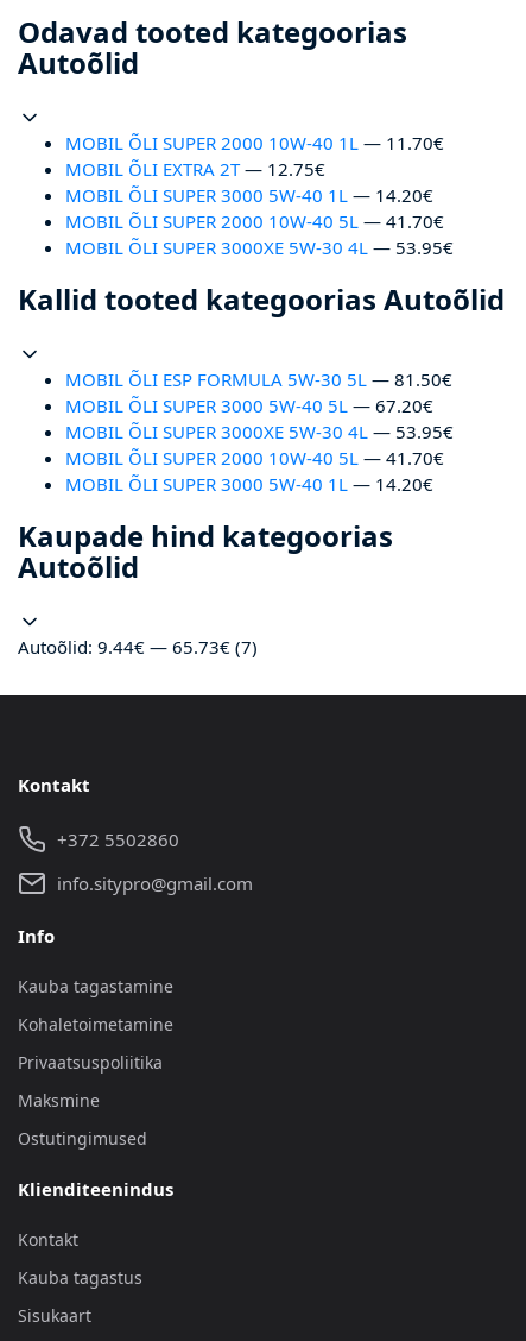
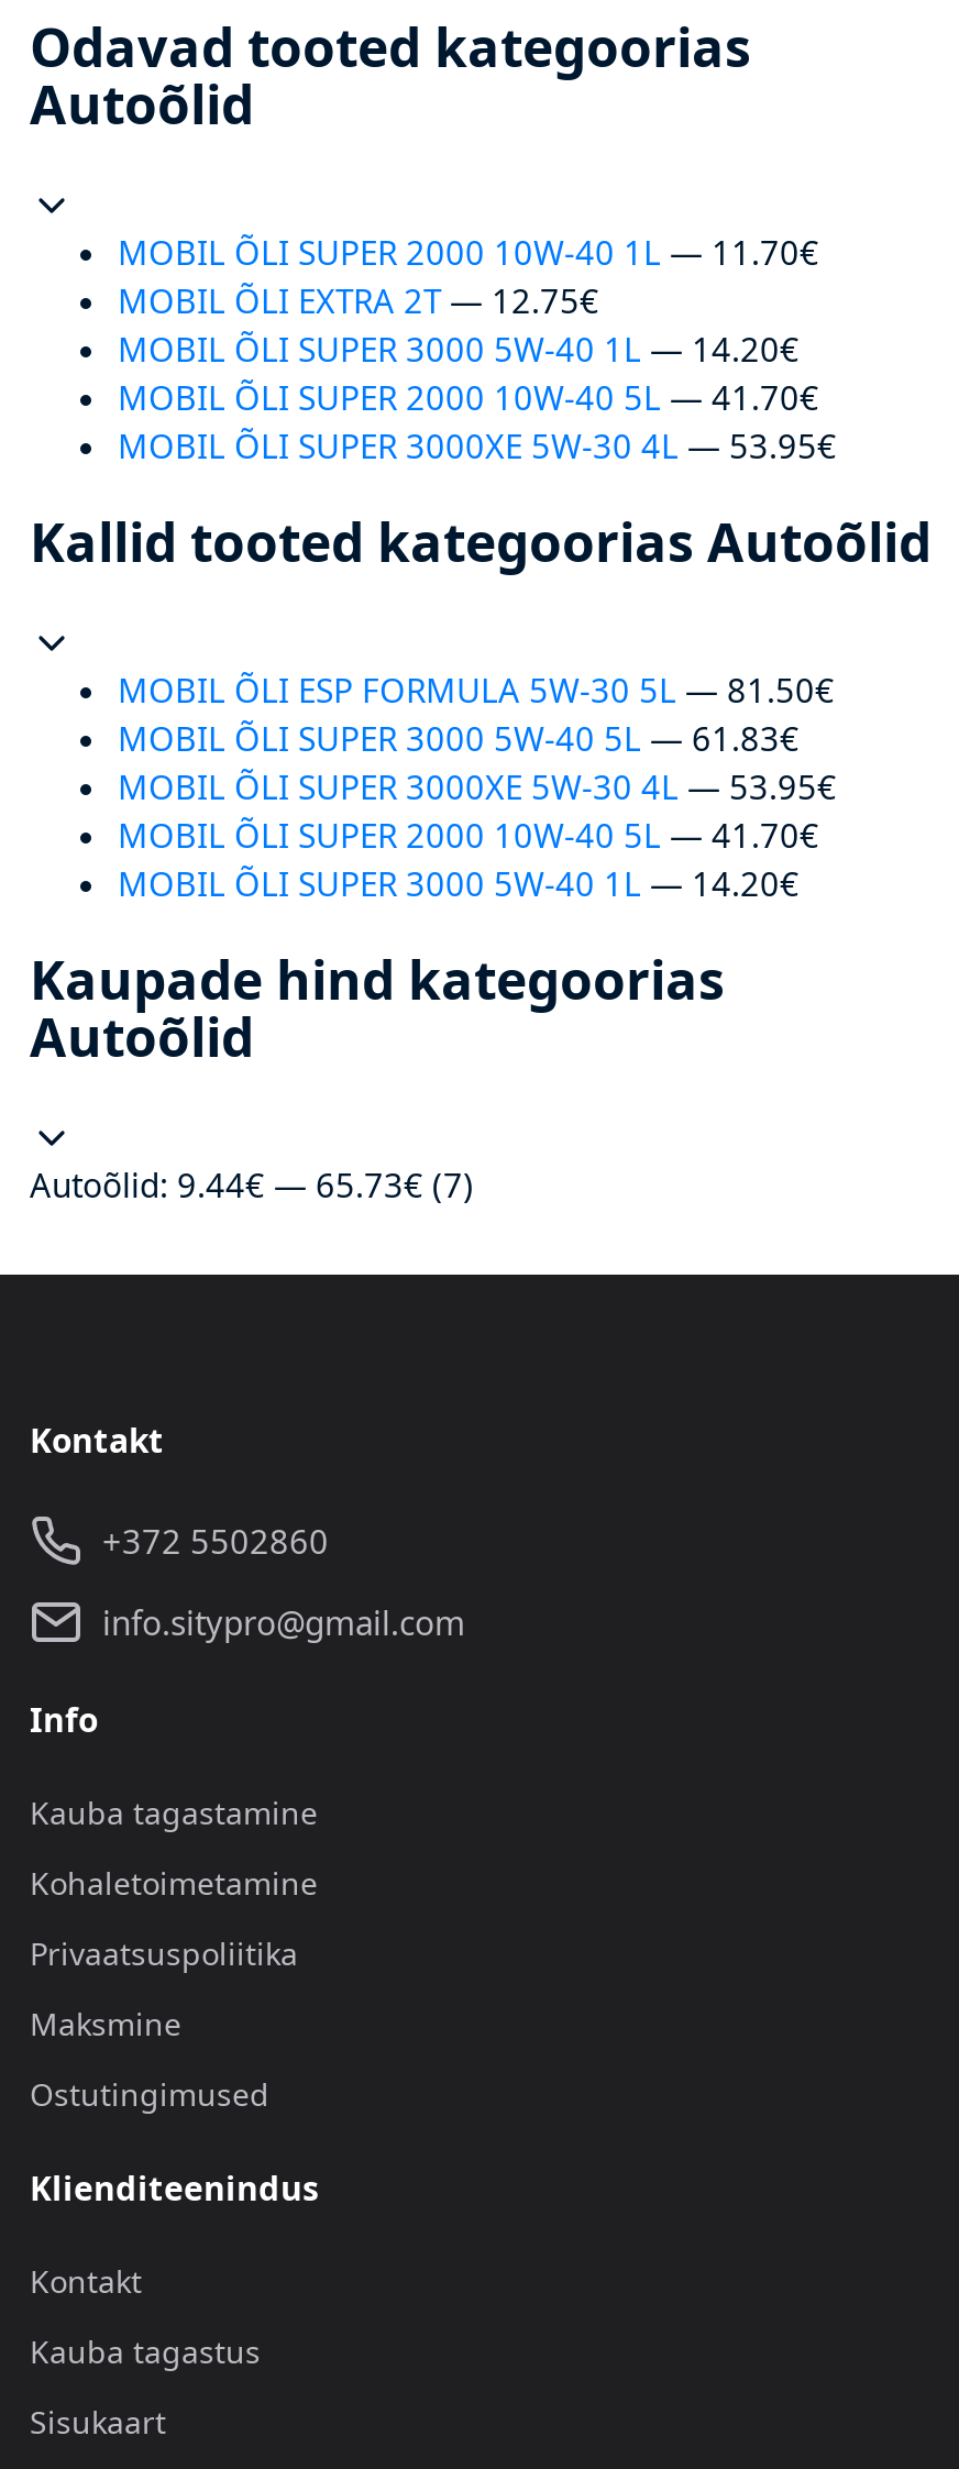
[65,394,433,418] MOBIL ÕLI SUPER 3000 5W-40 5L — 67.20€ -> [118,717,800,761] MOBIL ÕLI SUPER 3000 5W-40 5L — 61.83€

